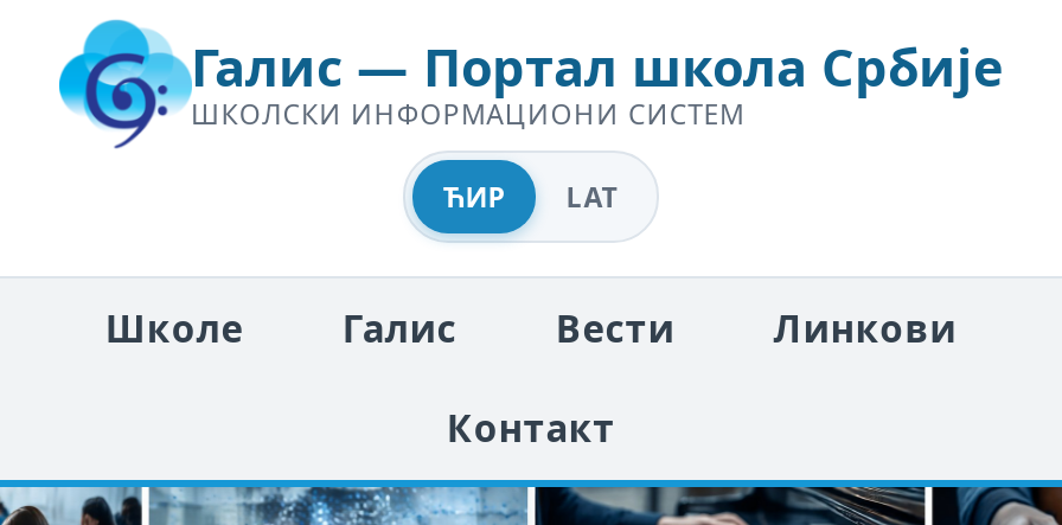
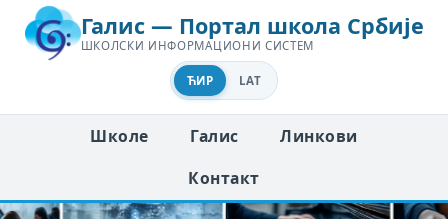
[555,302,675,354] Вести -> none

